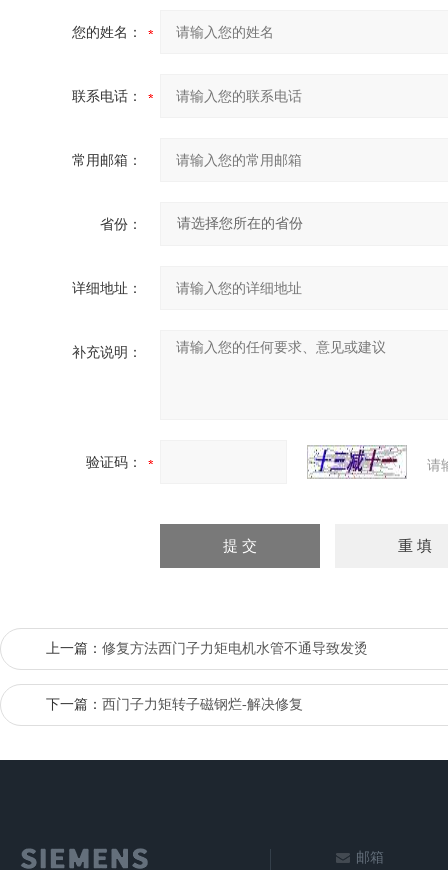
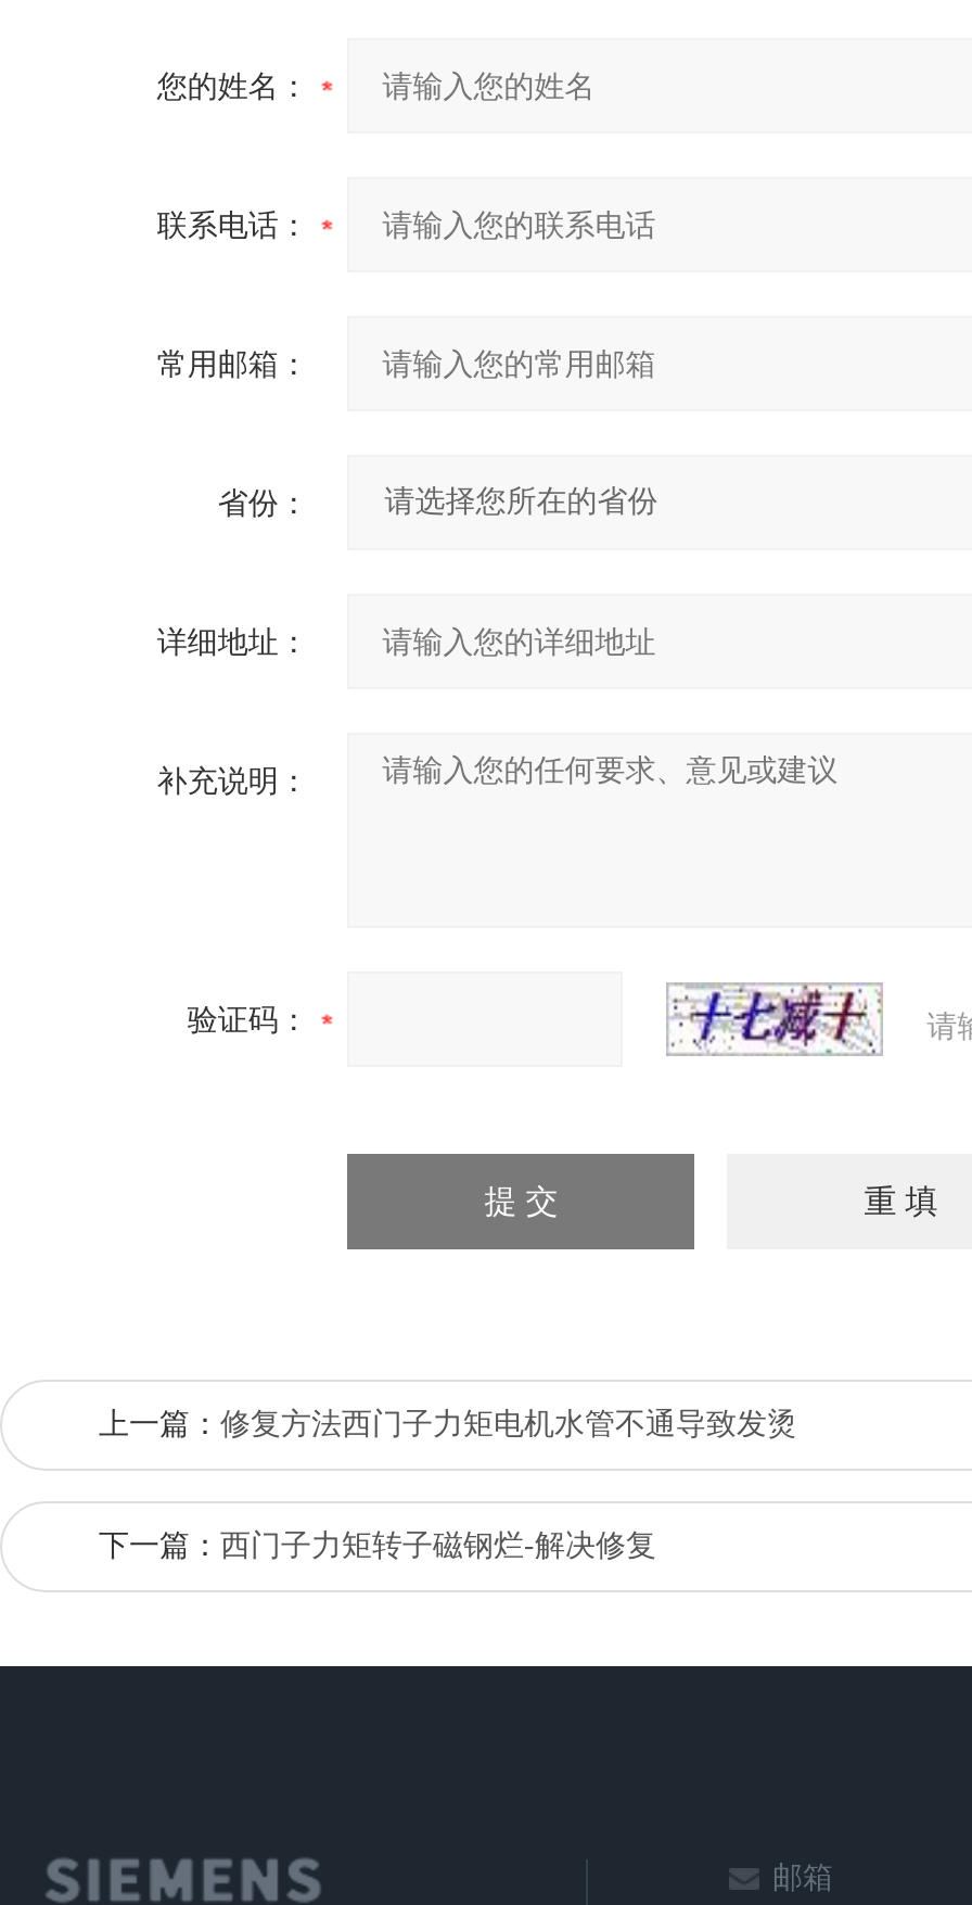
[310,446,406,478] [image] -> [673,985,883,1054] [image]

